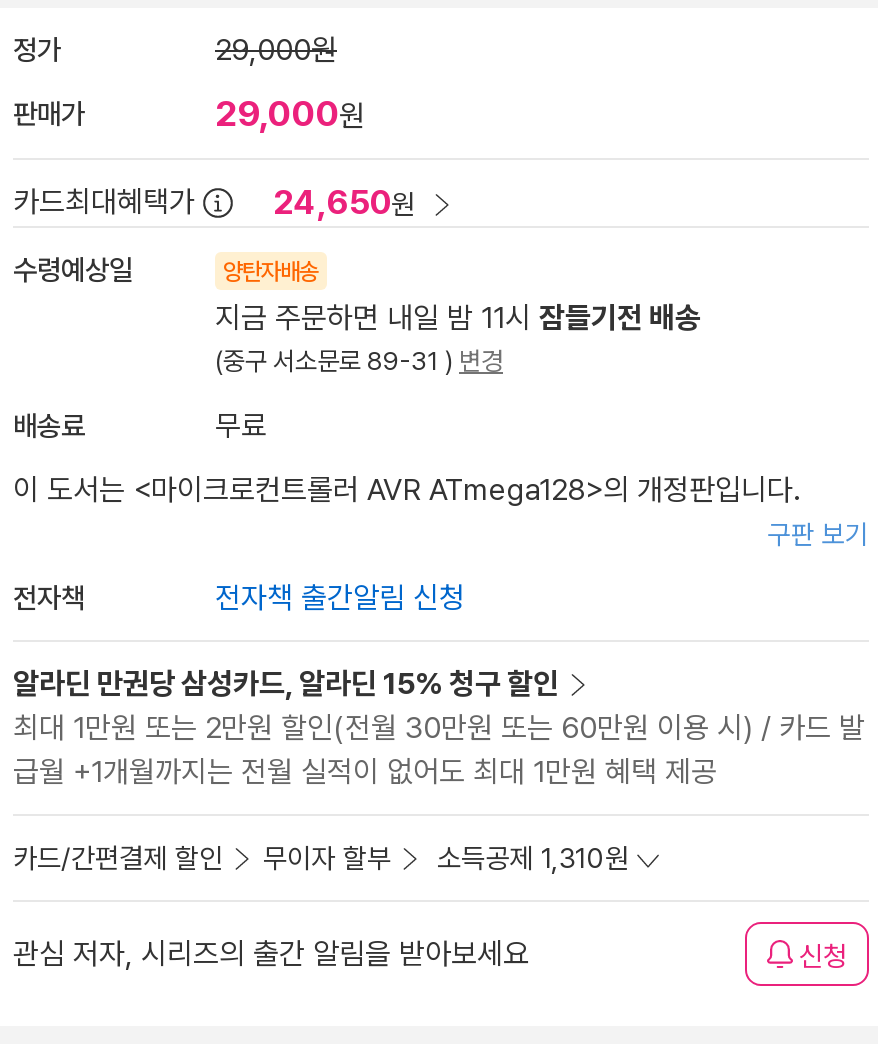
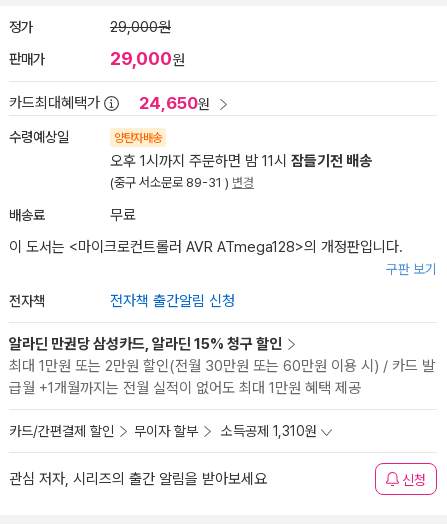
[215,300,701,336] 지금 주문하면 내일 밤 11시 잠들기전 배송 -> [110,152,372,170] 오후 1시까지 주문하면 밤 11시 잠들기전 배송

